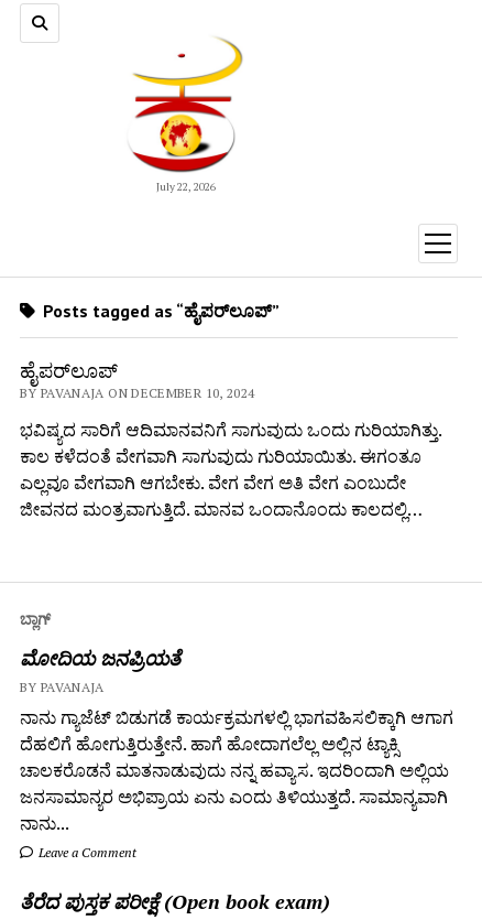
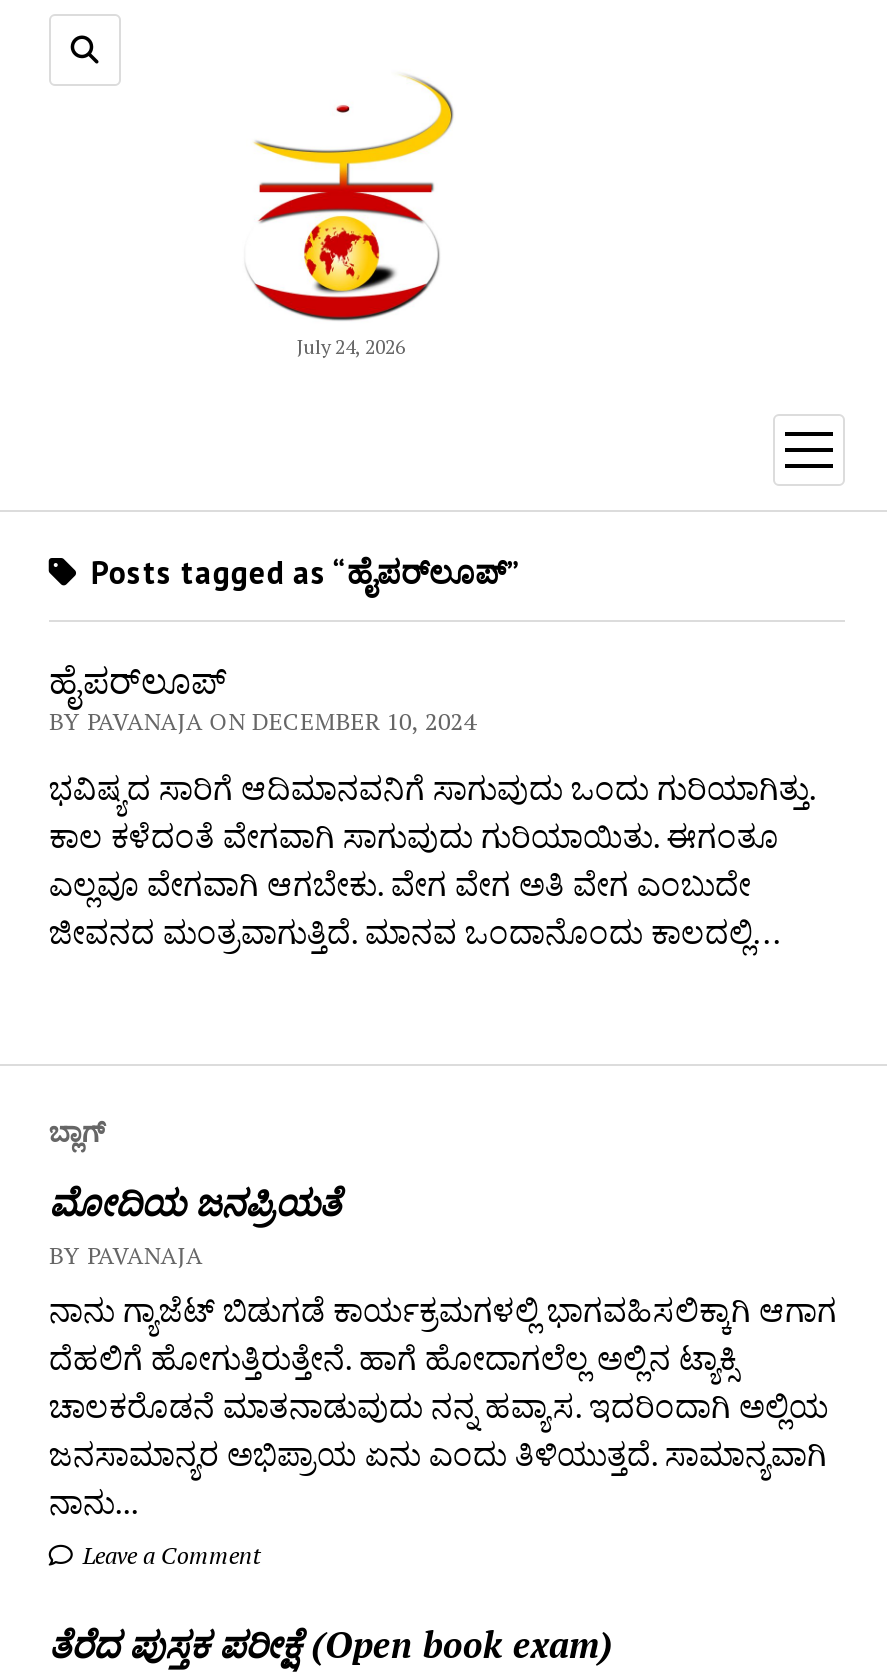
[156,179,216,193] July 22, 2026 -> [297,333,405,359] July 24, 2026

